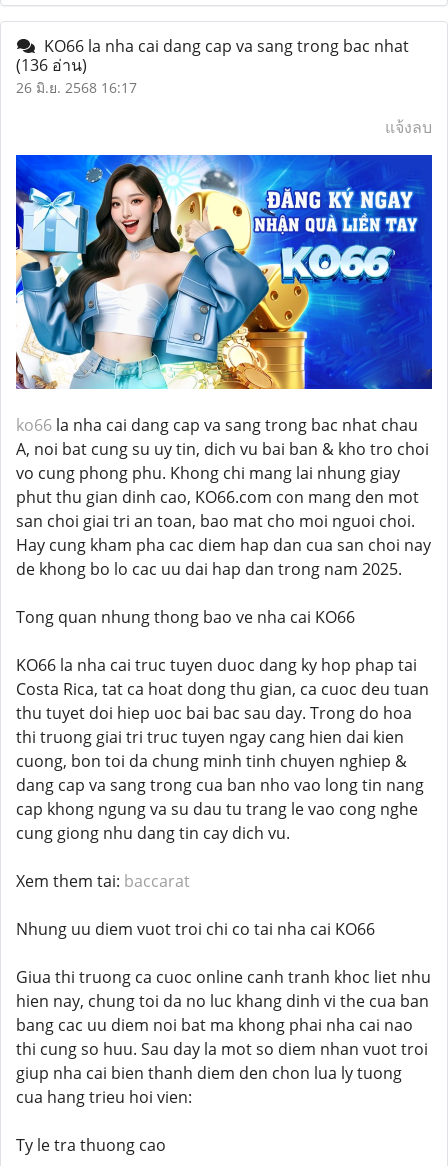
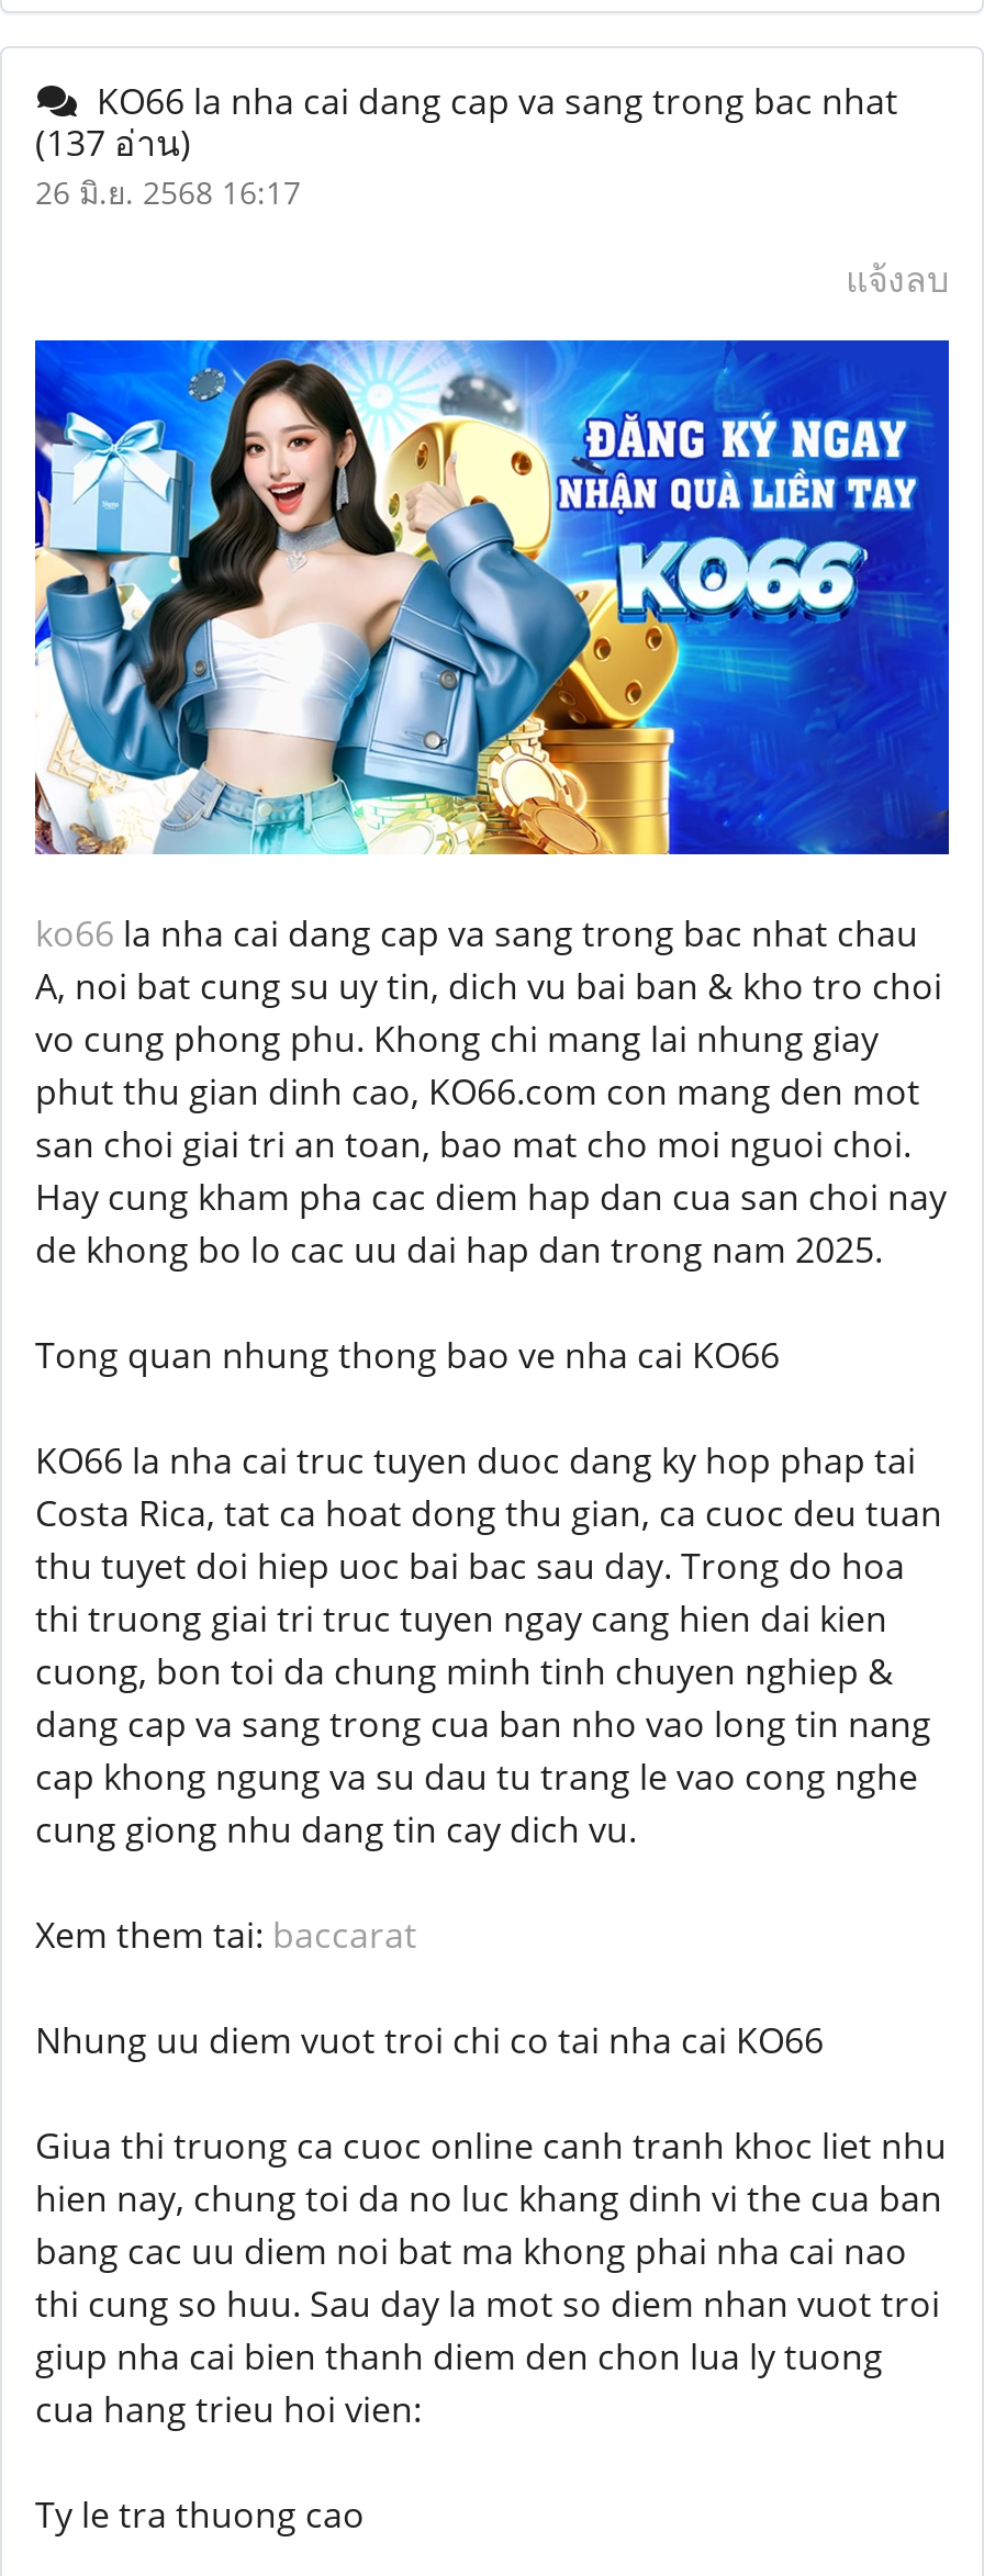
[16,54,87,76] (136 อ่าน) -> [35,119,191,167] (137 อ่าน)

